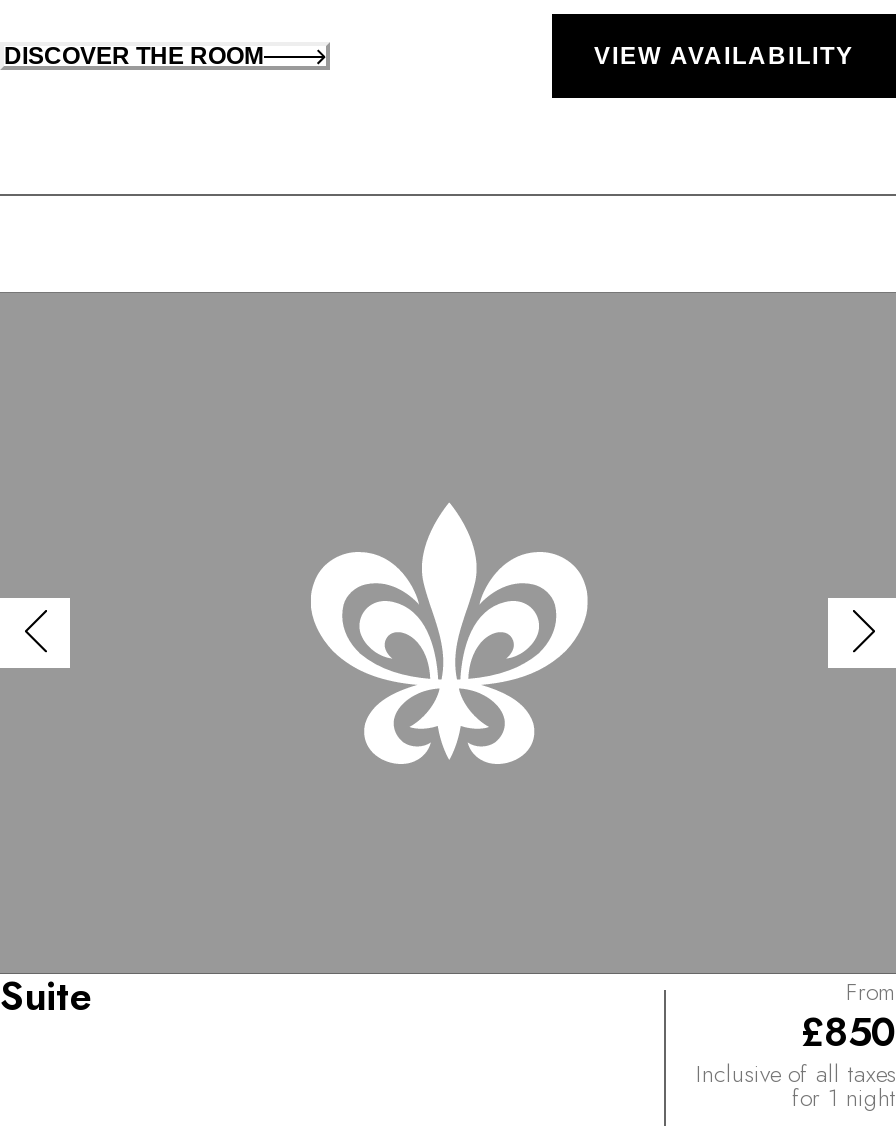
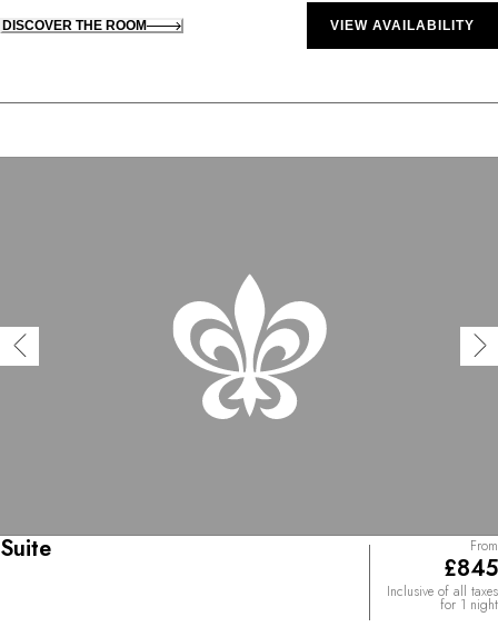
[800,1004,896,1062] £850 -> [444,552,498,585] £845

